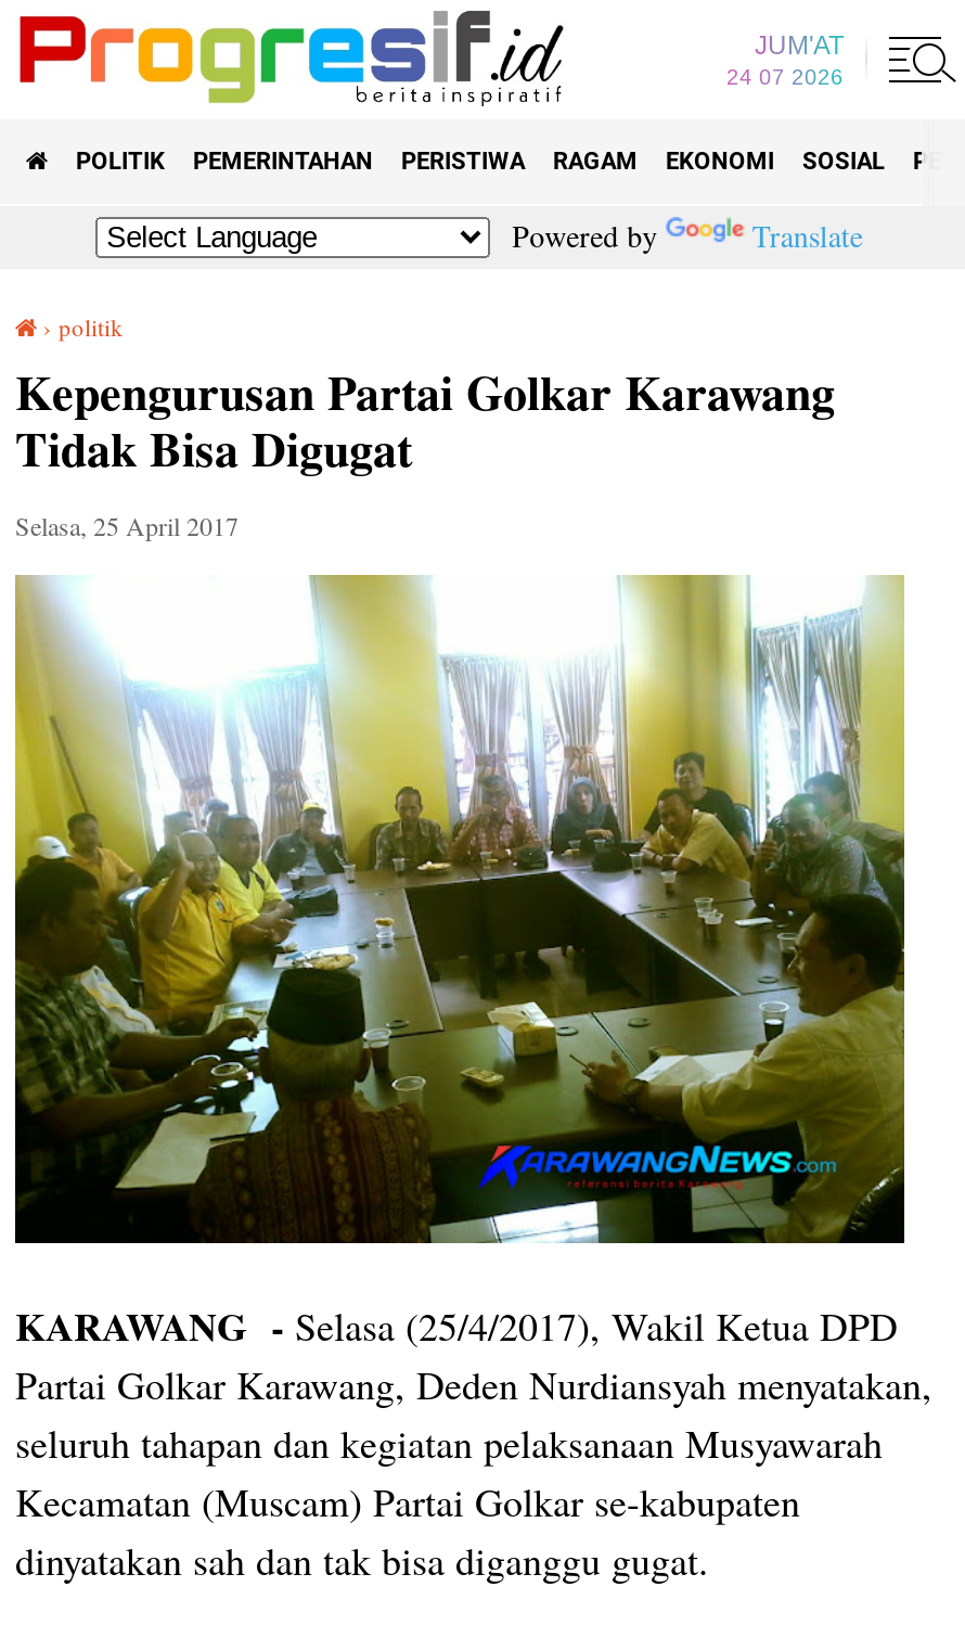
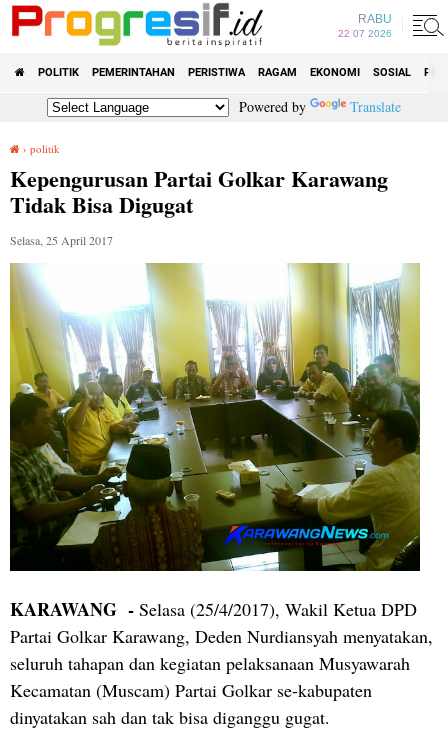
[726,30,844,89] JUM'AT | 24 07 2026 -> [338,12,392,39] RABU | 22 07 2026

